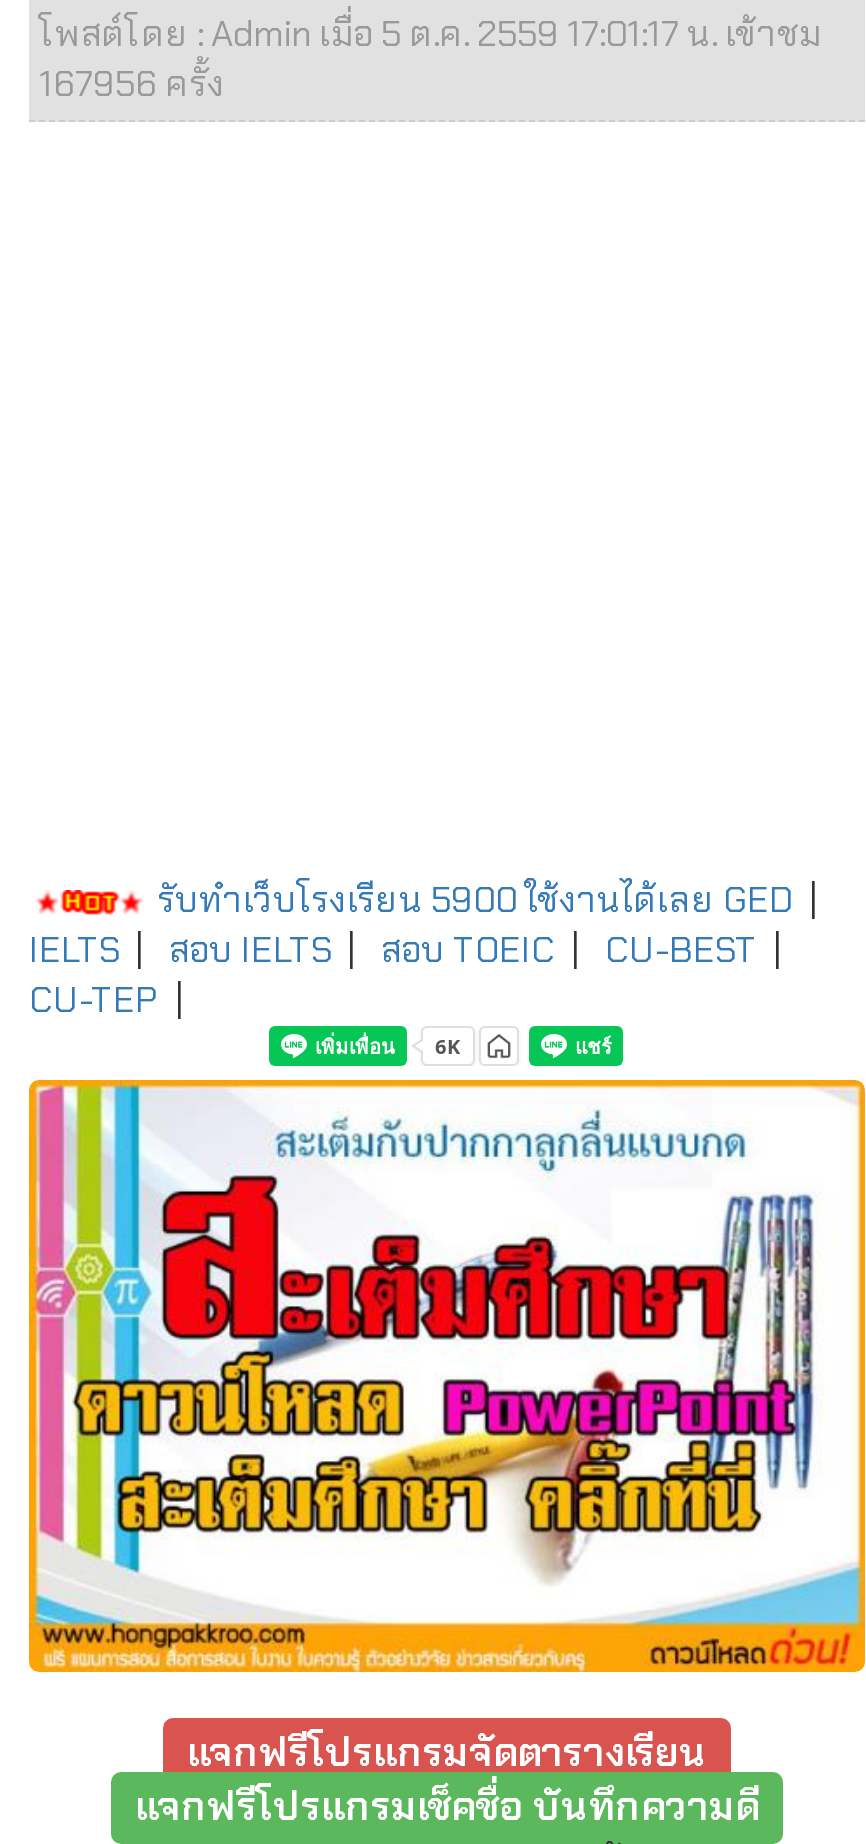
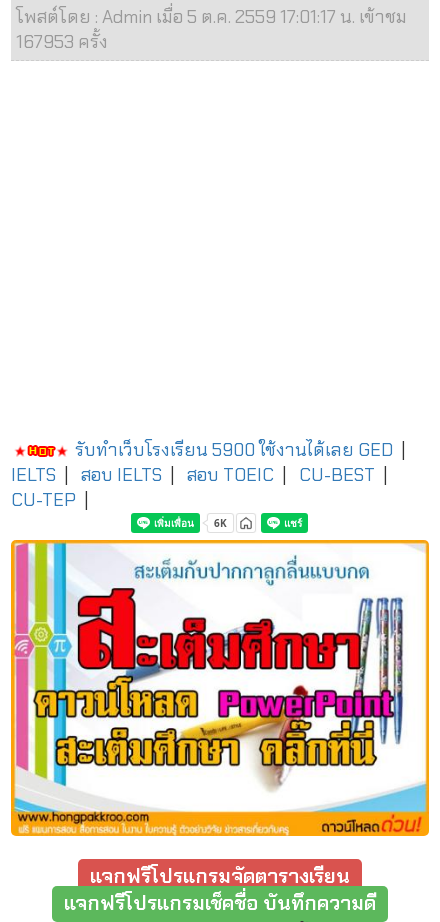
[39,60,225,108] 167956 ครั้ง -> [16,30,108,54] 167953 ครั้ง

